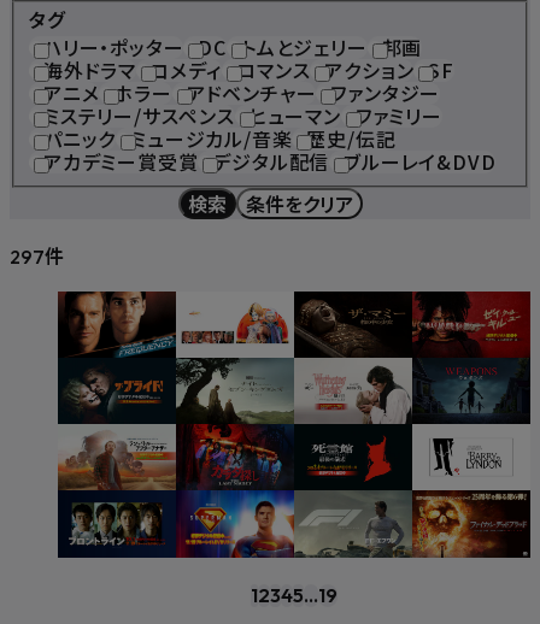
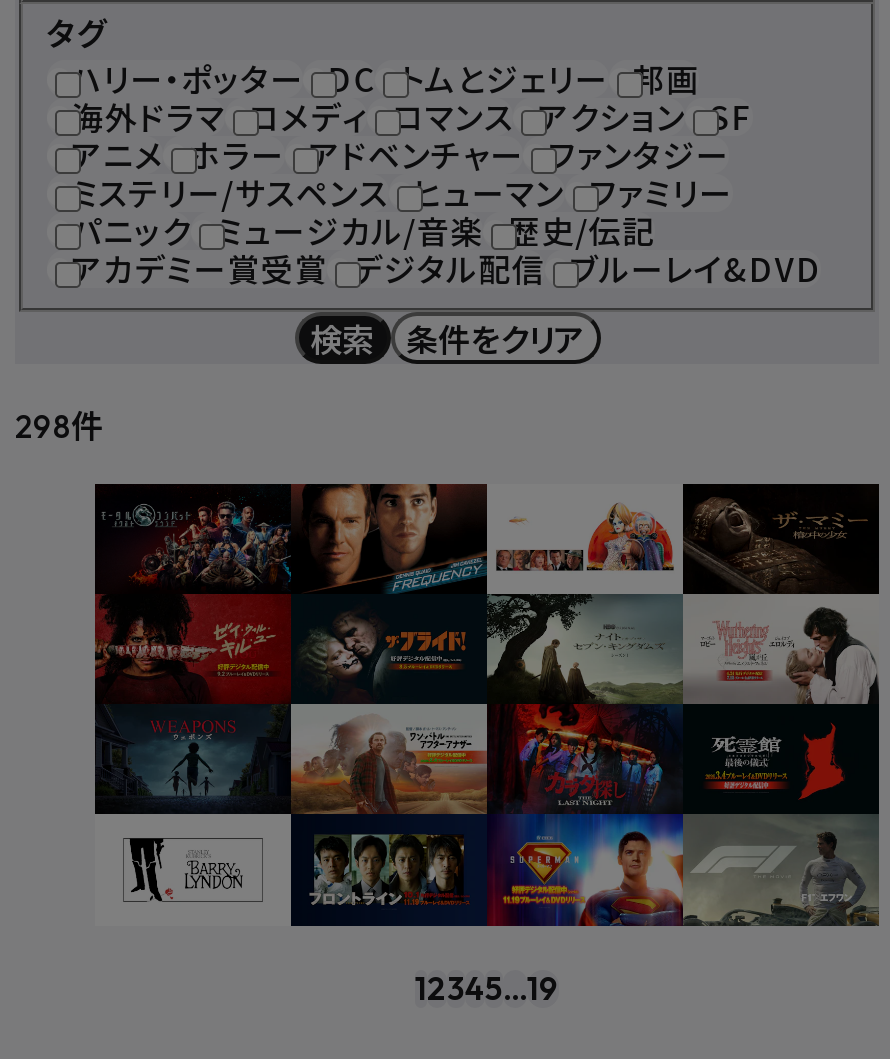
[10,241,65,270] 297件 -> [15,400,105,448] 298件
[57,290,532,559] [image] -> [93,482,881,928] [image]

